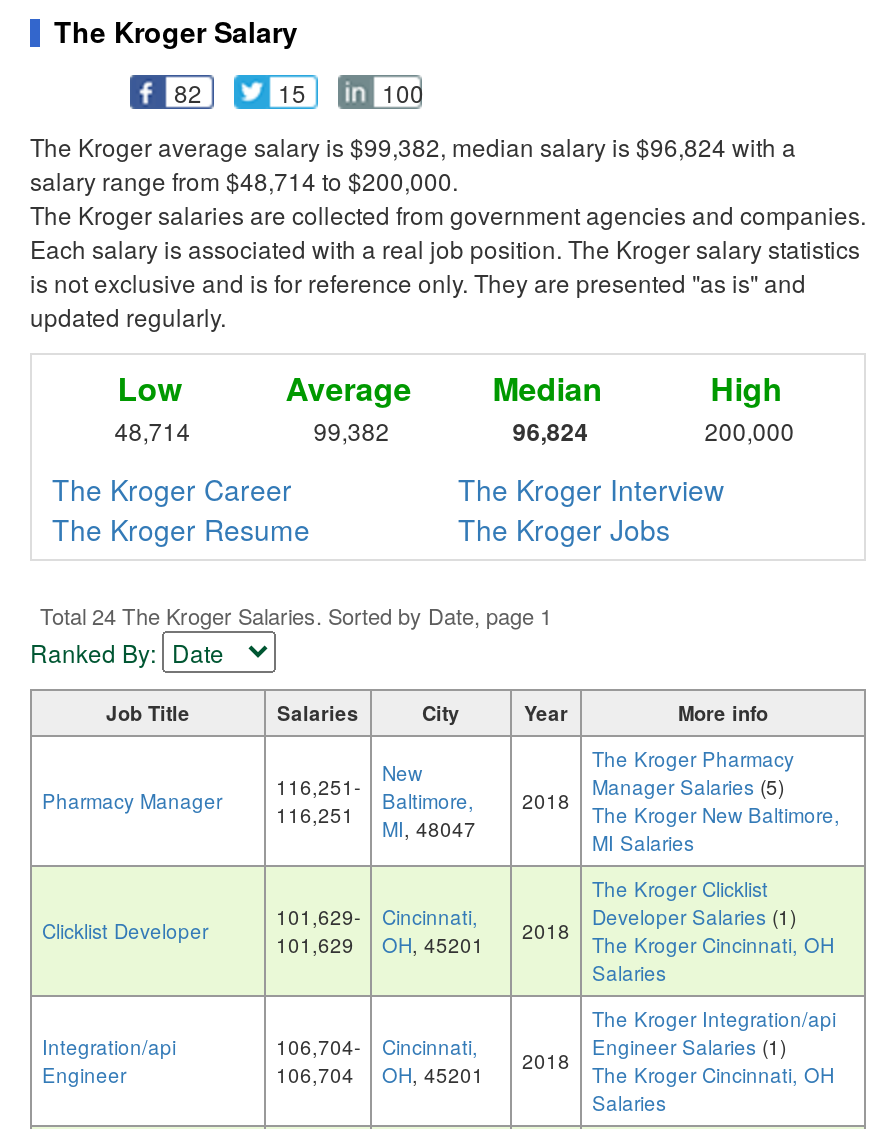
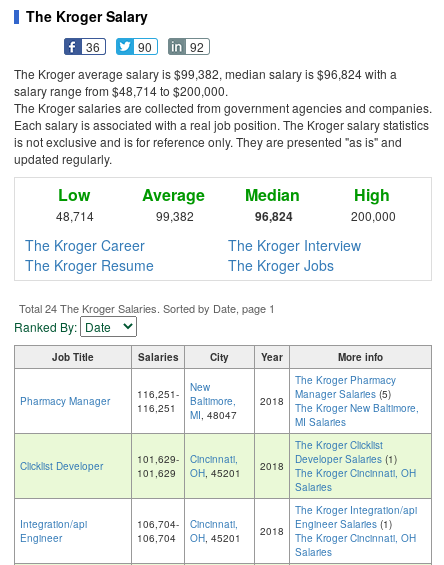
[174,76,202,110] 82 -> [86,38,100,55] 36
[278,76,306,110] 15 -> [138,38,152,55] 90
[382,76,424,110] 100 -> [190,38,204,55] 92

